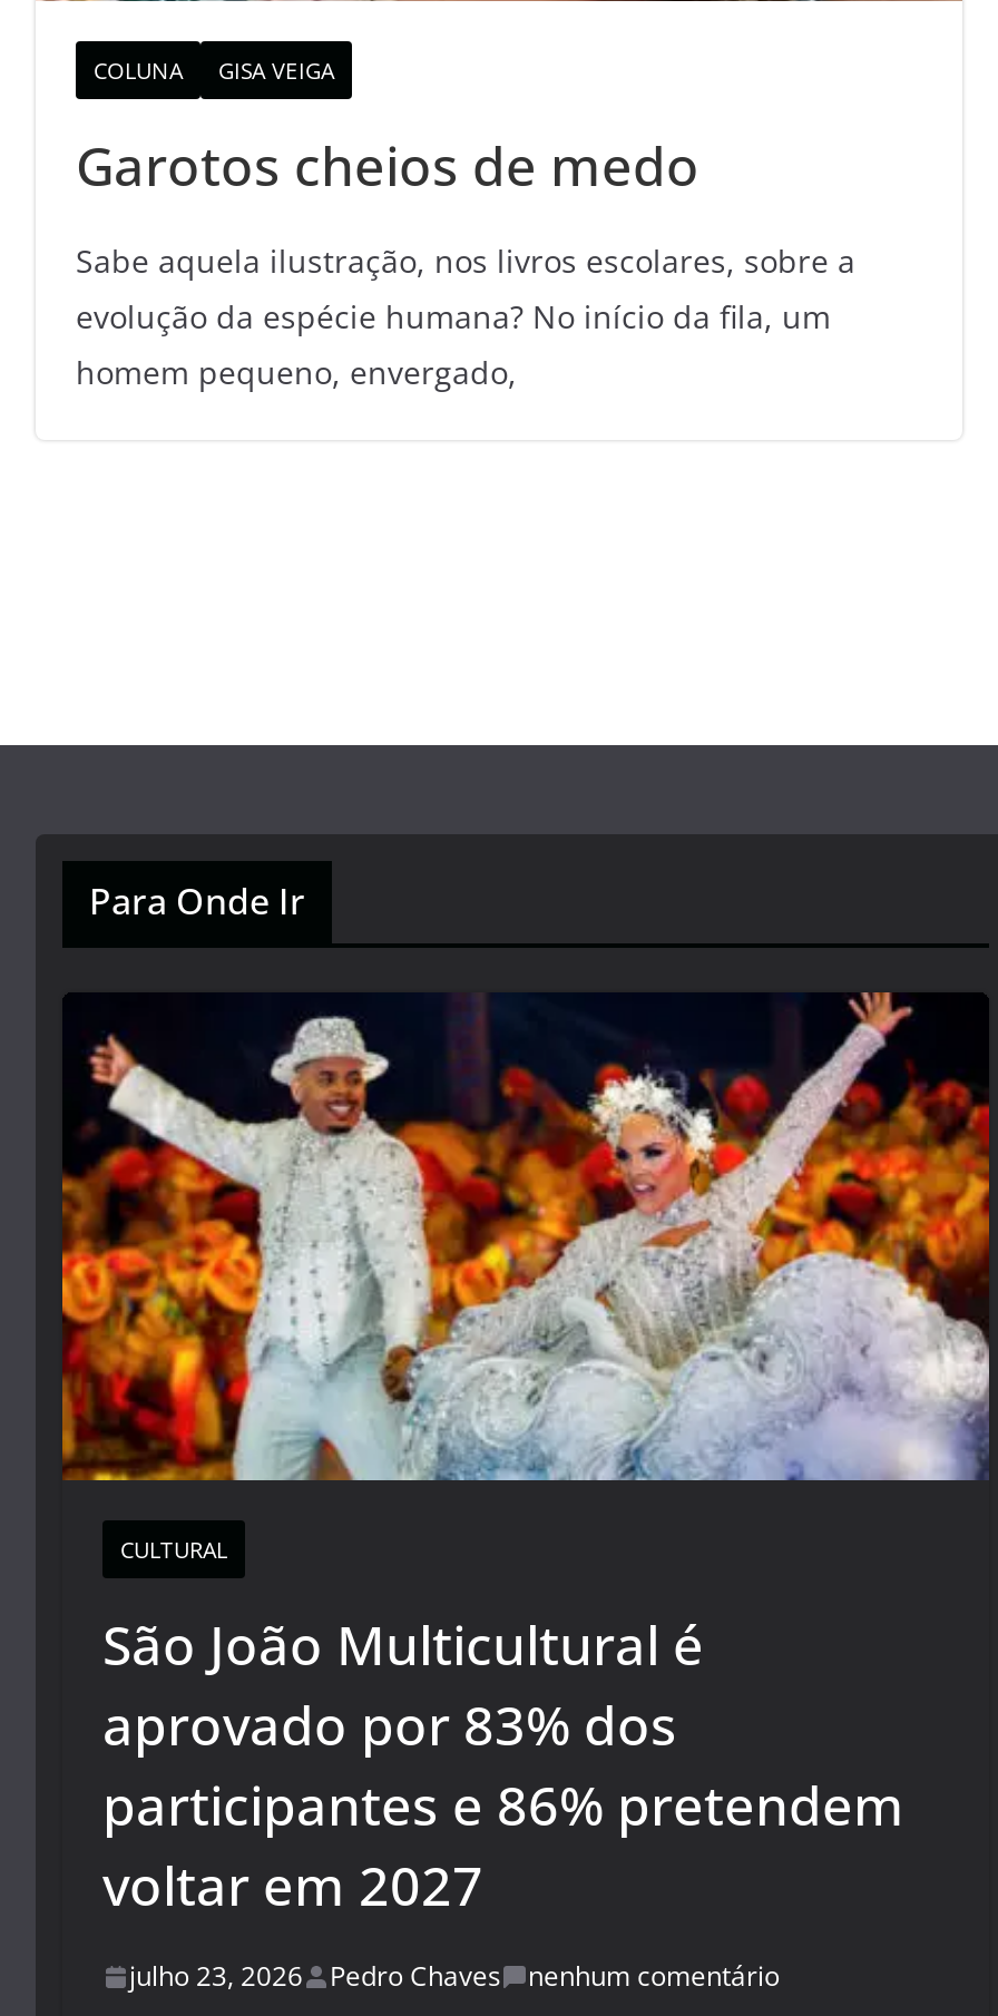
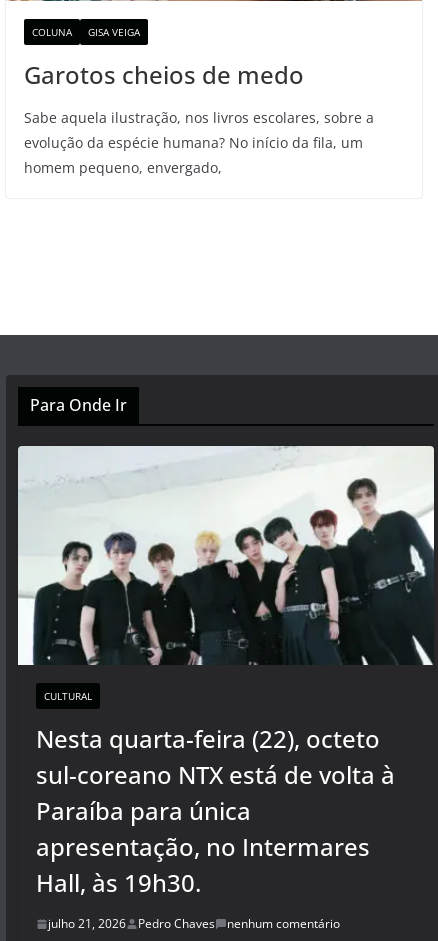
[60,991,991,1481] [image] -> [17,445,435,666] [image]
[102,1608,904,1922] São João Multicultural é | aprovado por 83% dos | participantes e 86% pretendem | voltar em 2027 -> [36,722,395,899] Nesta quarta-feira (22), octeto | sul-coreano NTX está de volta à | Paraíba para única | apresentação, no Intermares | Hall, às 19h30.
[129,1957,780,1995] julho 23, 2026 Pedro Chaves nenhum comentário -> [48,915,340,932] julho 21, 2026 Pedro Chaves nenhum comentário

